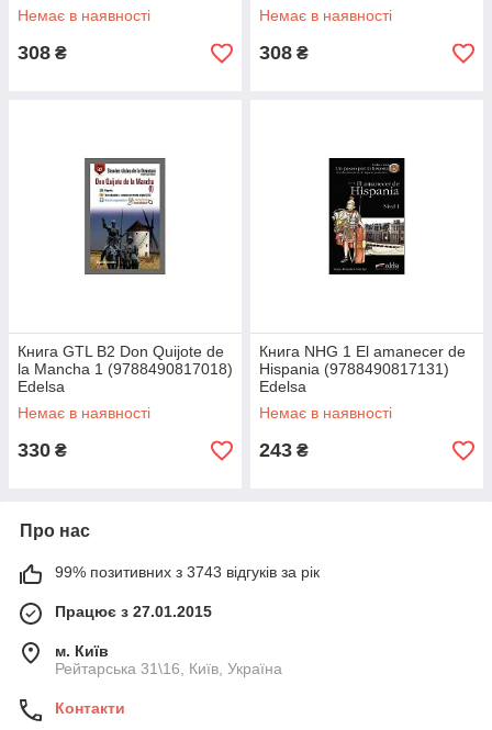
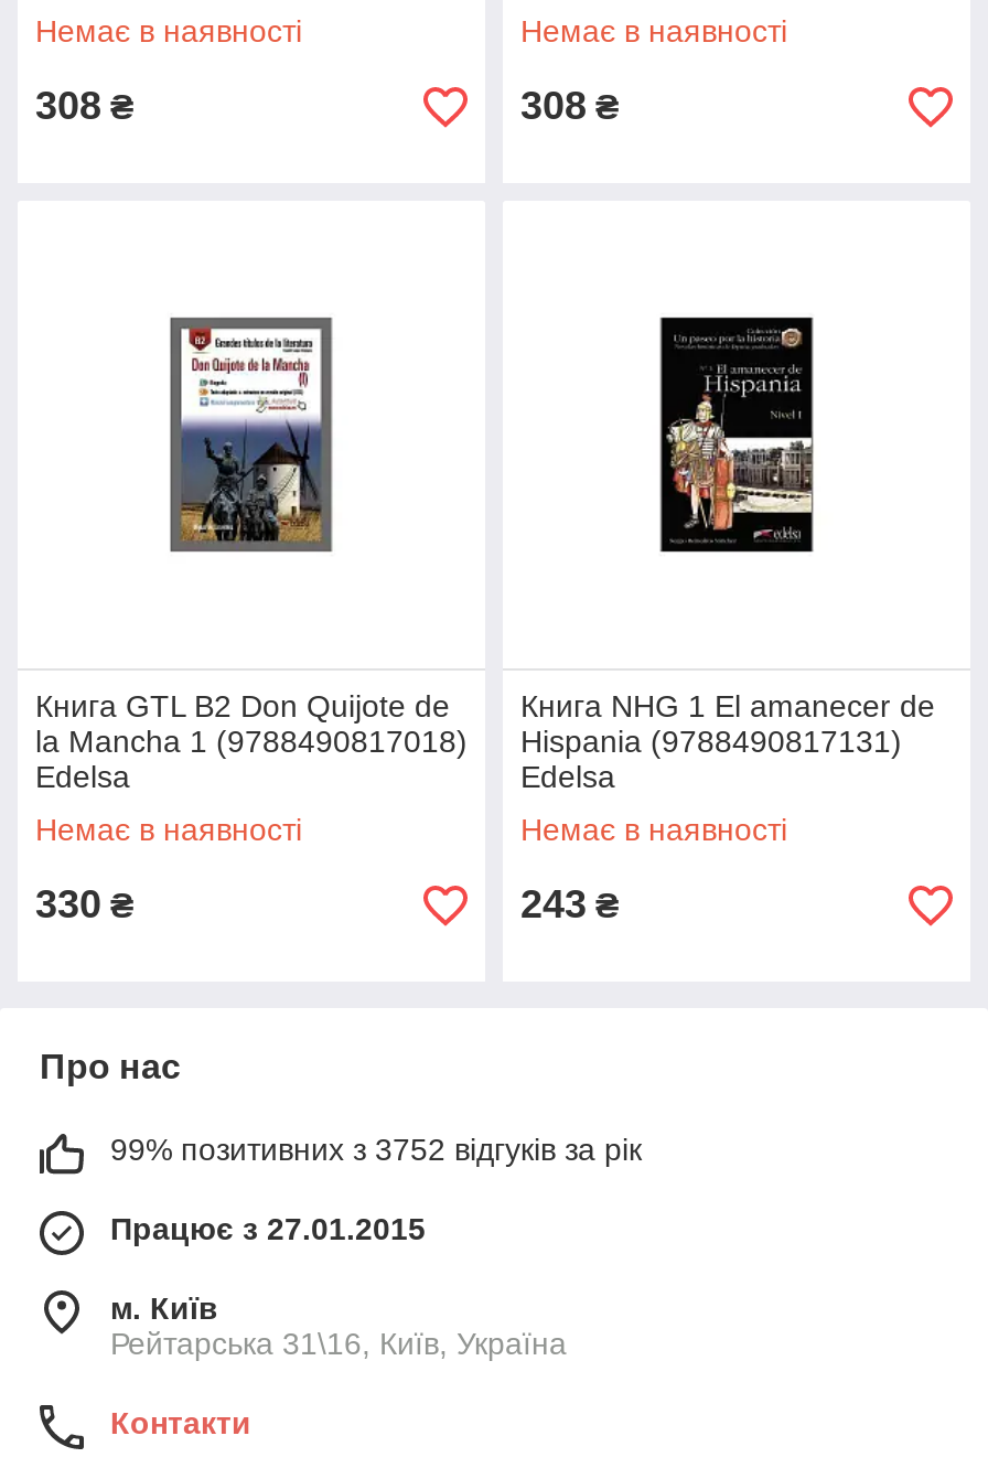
[55,563,320,581] 99% позитивних з 3743 відгуків за рік -> [110,1132,642,1167] 99% позитивних з 3752 відгуків за рік

